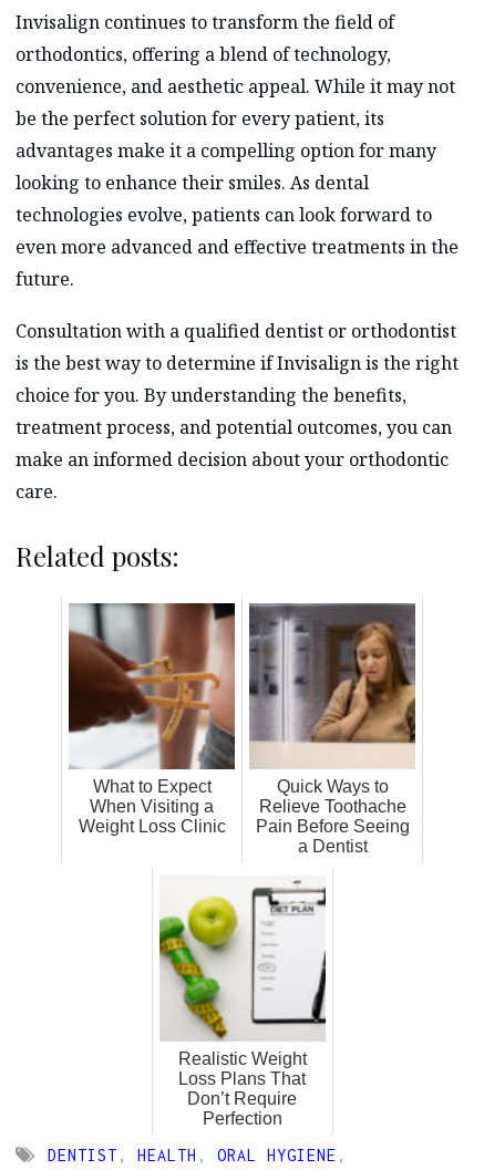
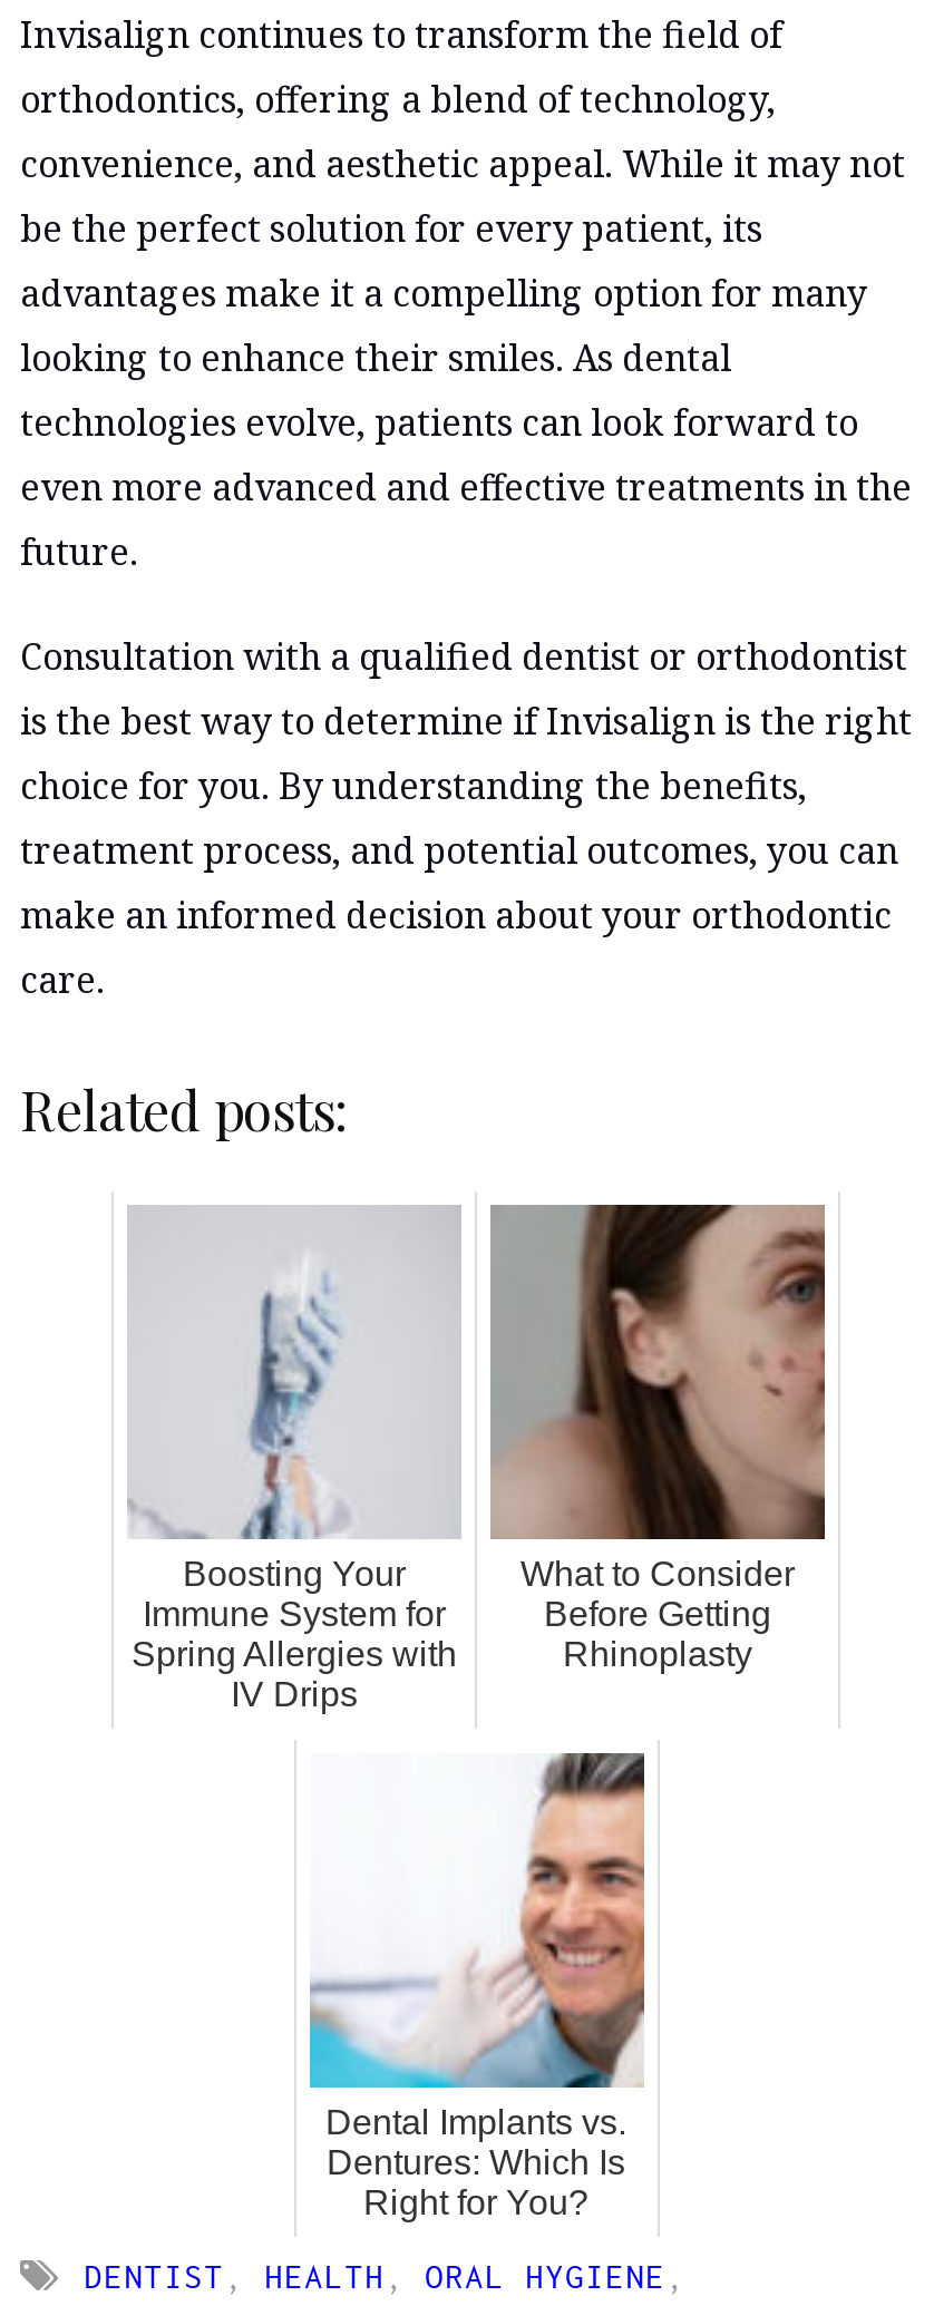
[68,602,236,836] [image] | What to Expect | When Visiting a | Weight Loss Clinic -> [127,1205,461,1714] [image] | Boosting Your | Immune System for | Spring Allergies with | IV Drips
[249,602,415,856] [image] | Quick Ways to | Relieve Toothache | Pain Before Seeing | a Dentist -> [493,1203,827,1674] [image] | What to Consider | Before Getting | Rhinoplasty
[158,879,327,1128] [image] | Realistic Weight | Loss Plans That | Don’t Require | Perfection -> [308,1753,646,2222] [image] | Dental Implants vs. | Dentures: Which Is | Right for You?

